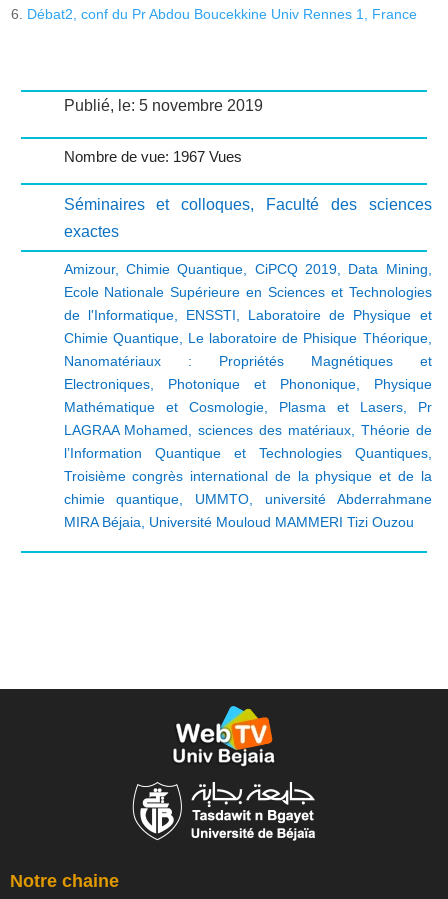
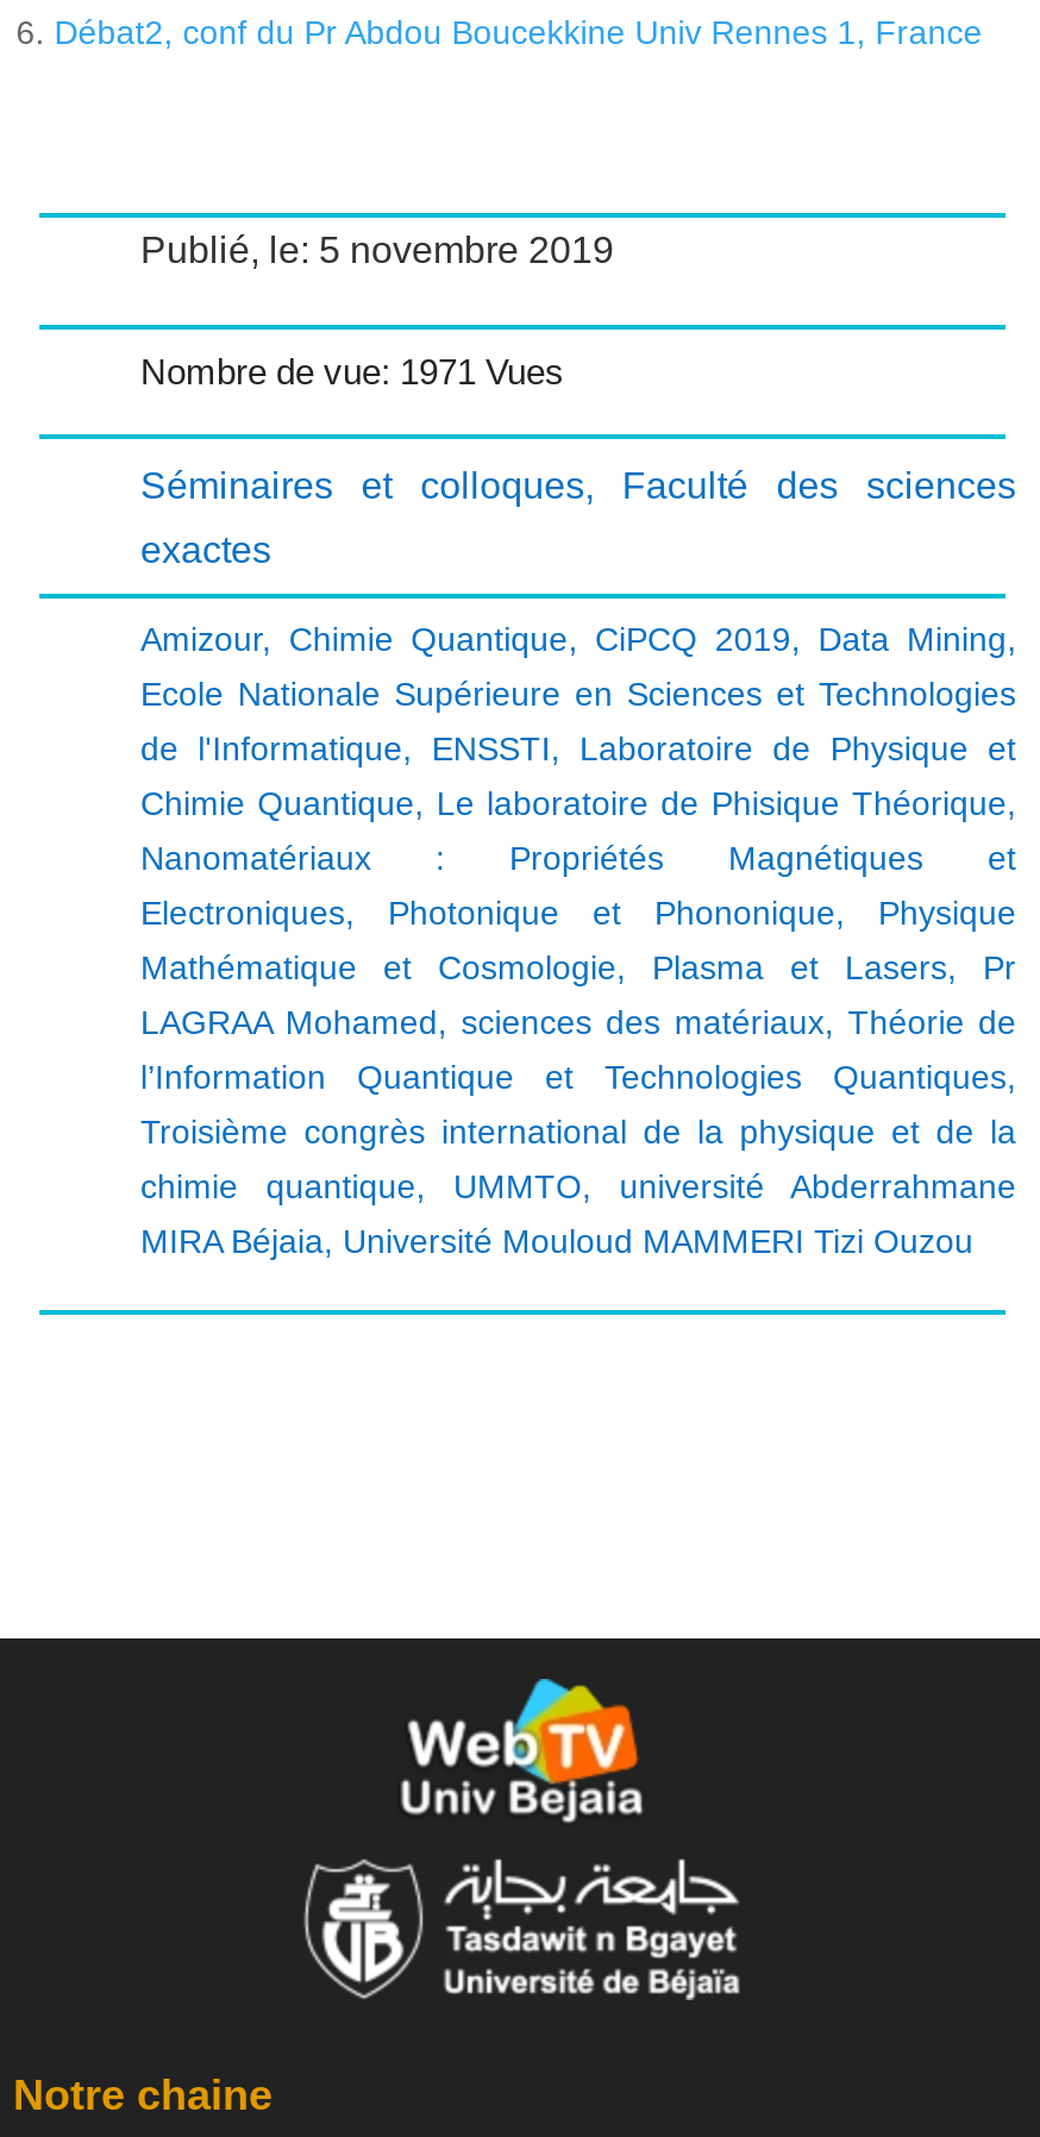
[63,148,241,165] Nombre de vue: 1967 Vues -> [140,350,564,391] Nombre de vue: 1971 Vues

